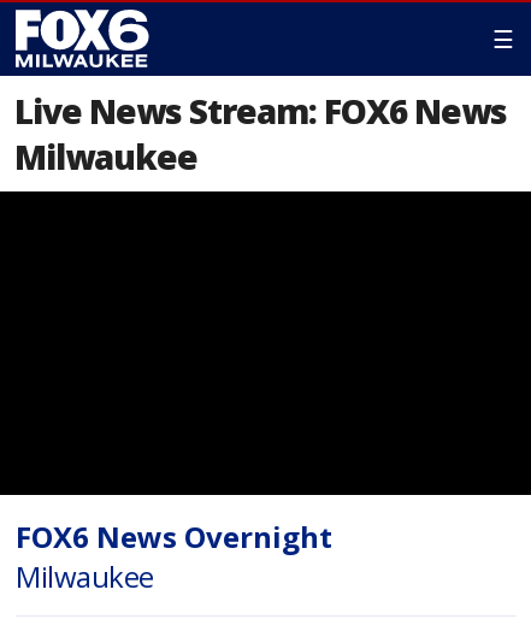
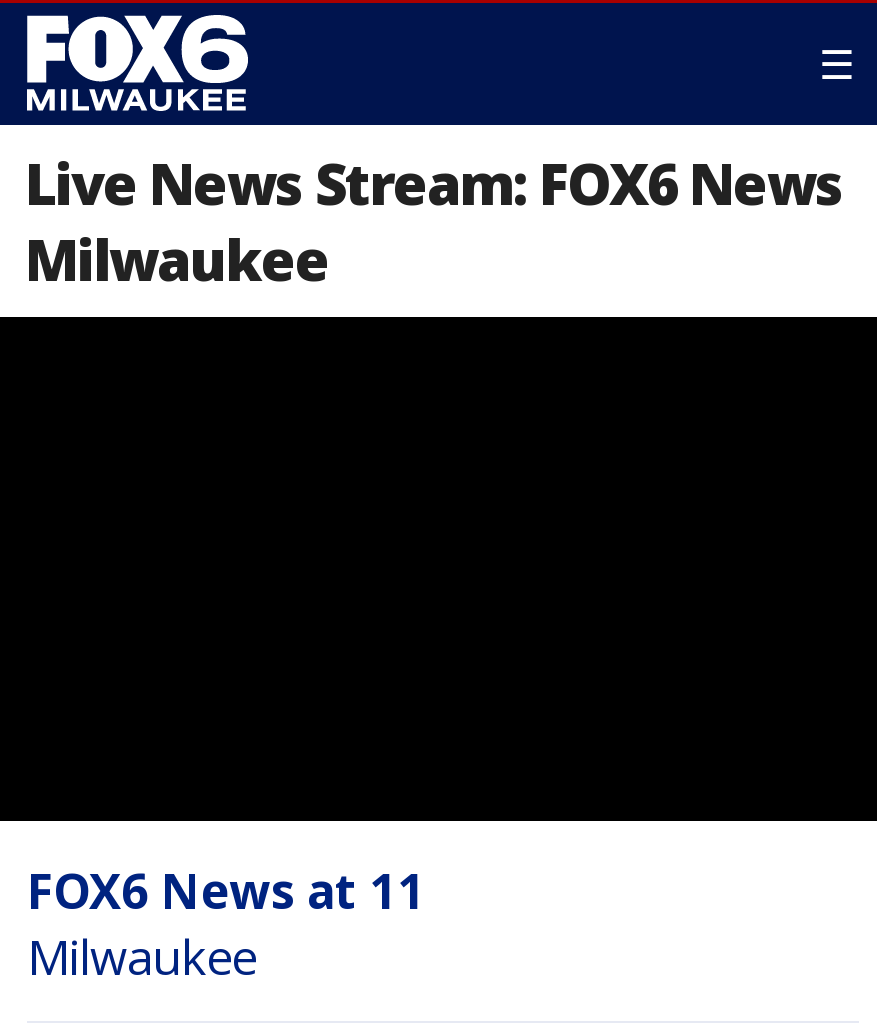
[16,517,332,556] FOX6 News Overnight -> [27,857,425,923] FOX6 News at 11

